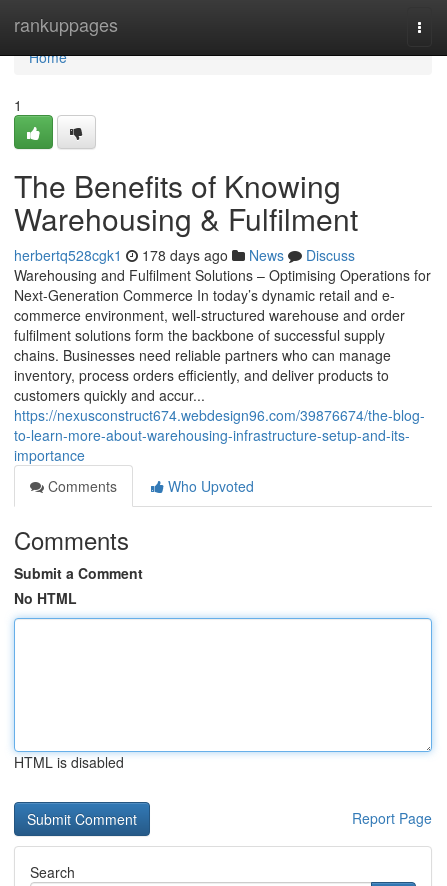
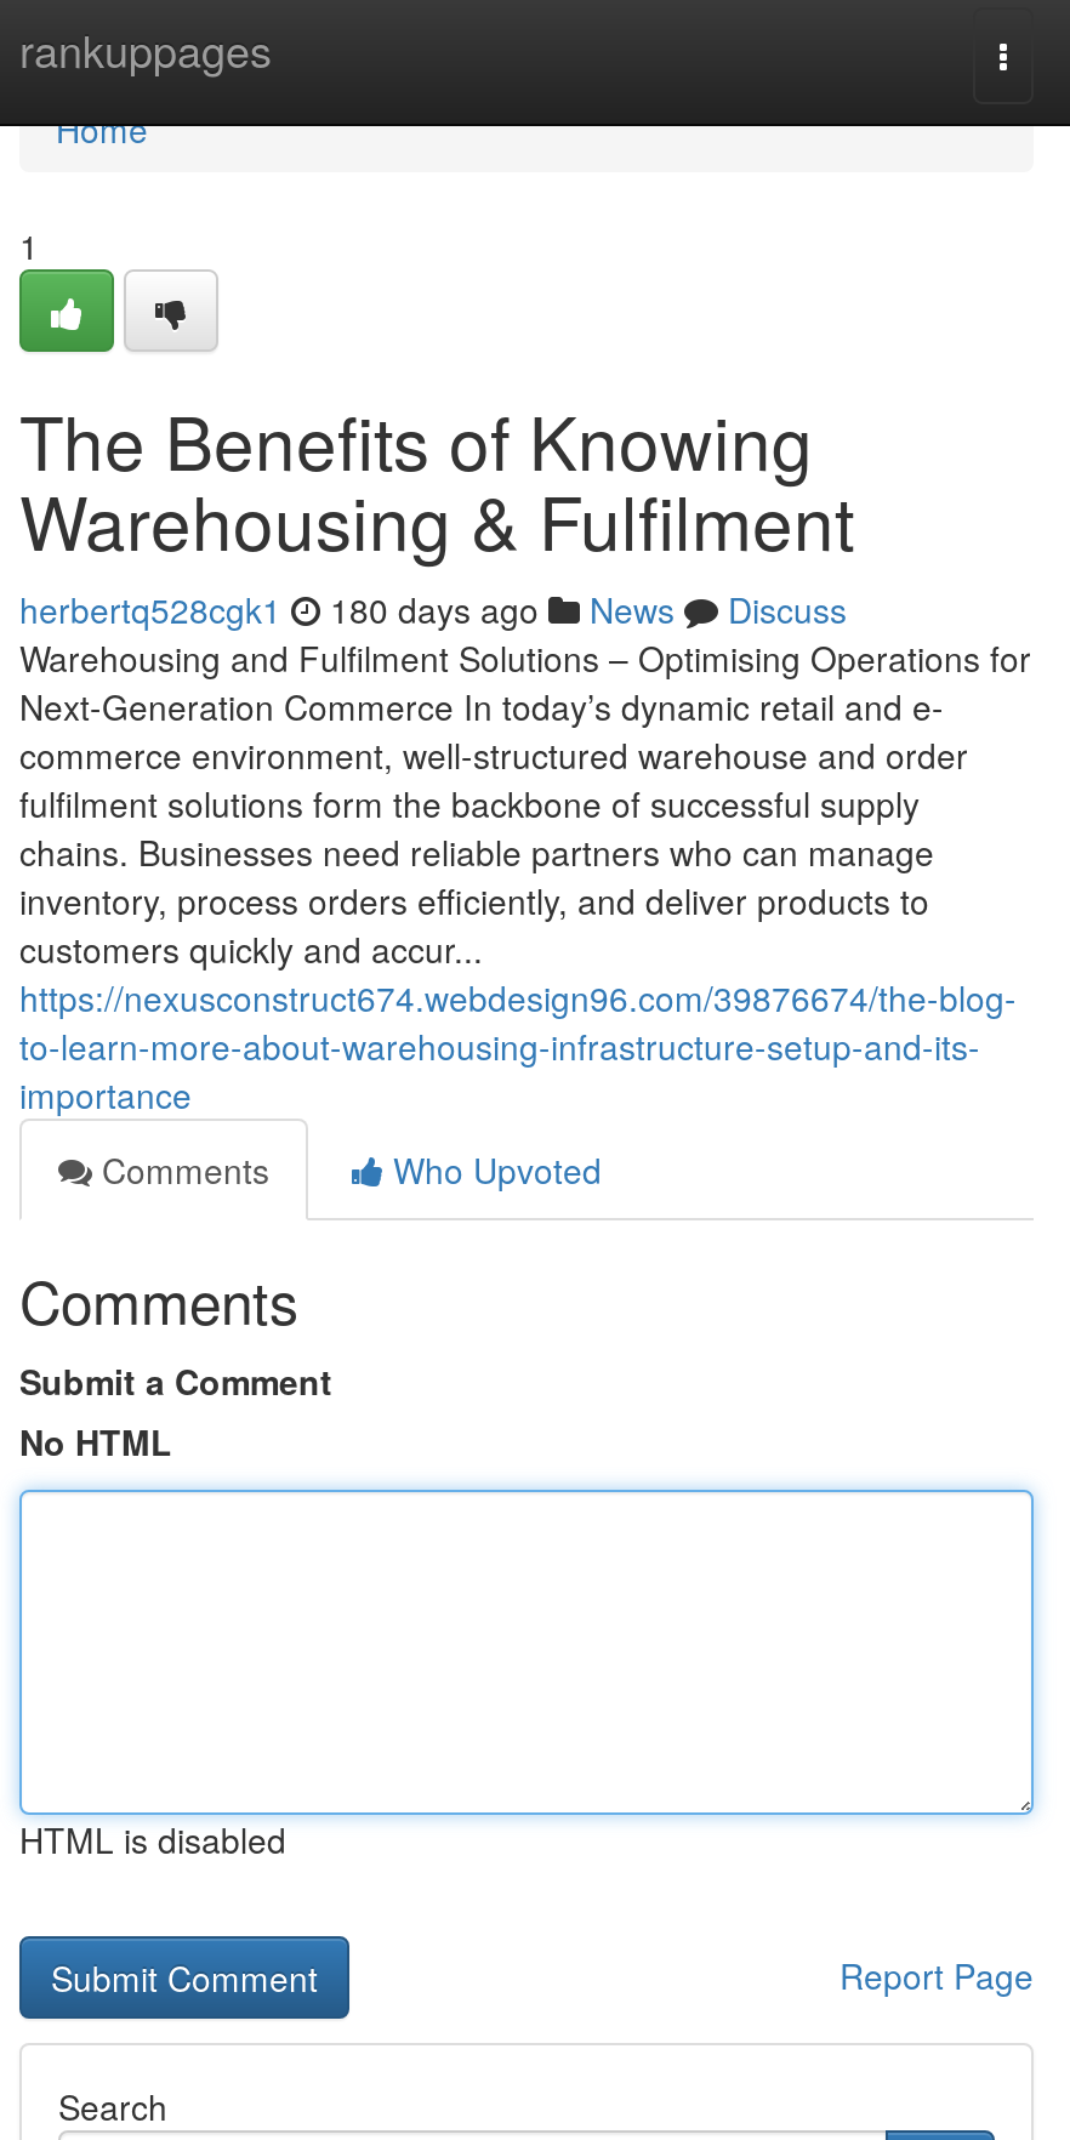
[14,245,355,265] herbertq528cgk1 178 days ago News Discuss -> [19,585,847,633] herbertq528cgk1 180 days ago News Discuss

